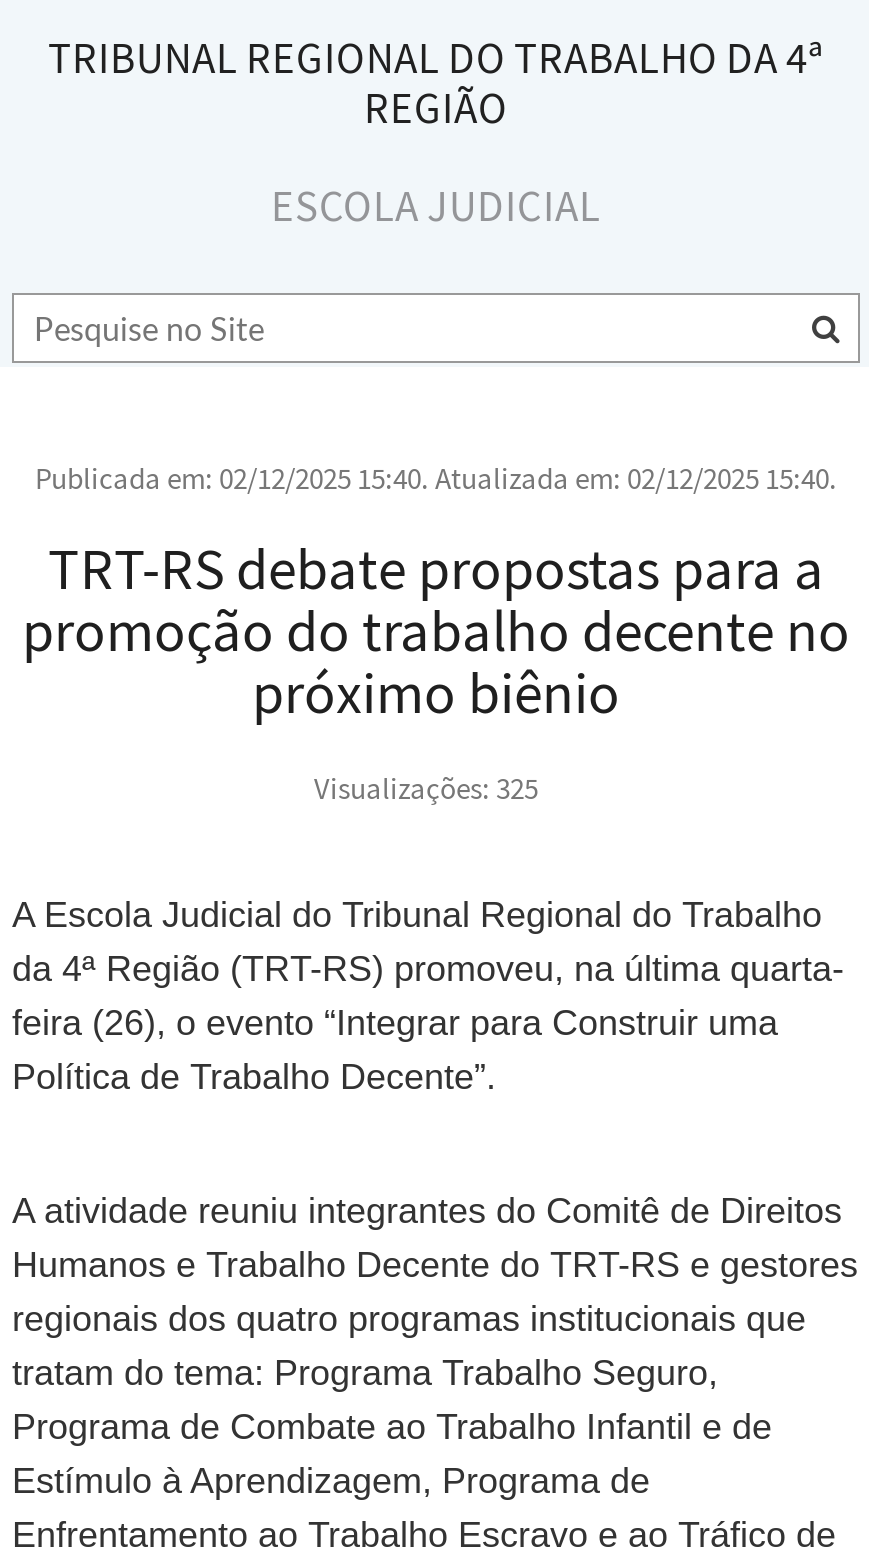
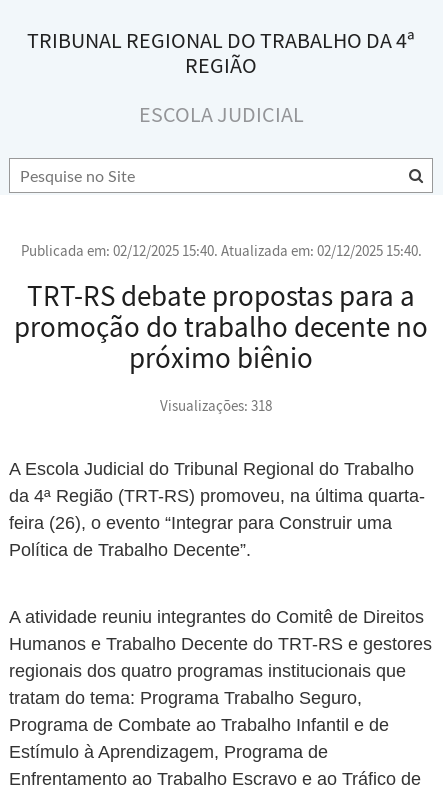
[314,769,538,807] Visualizações: 325 -> [160,396,272,415] Visualizações: 318

